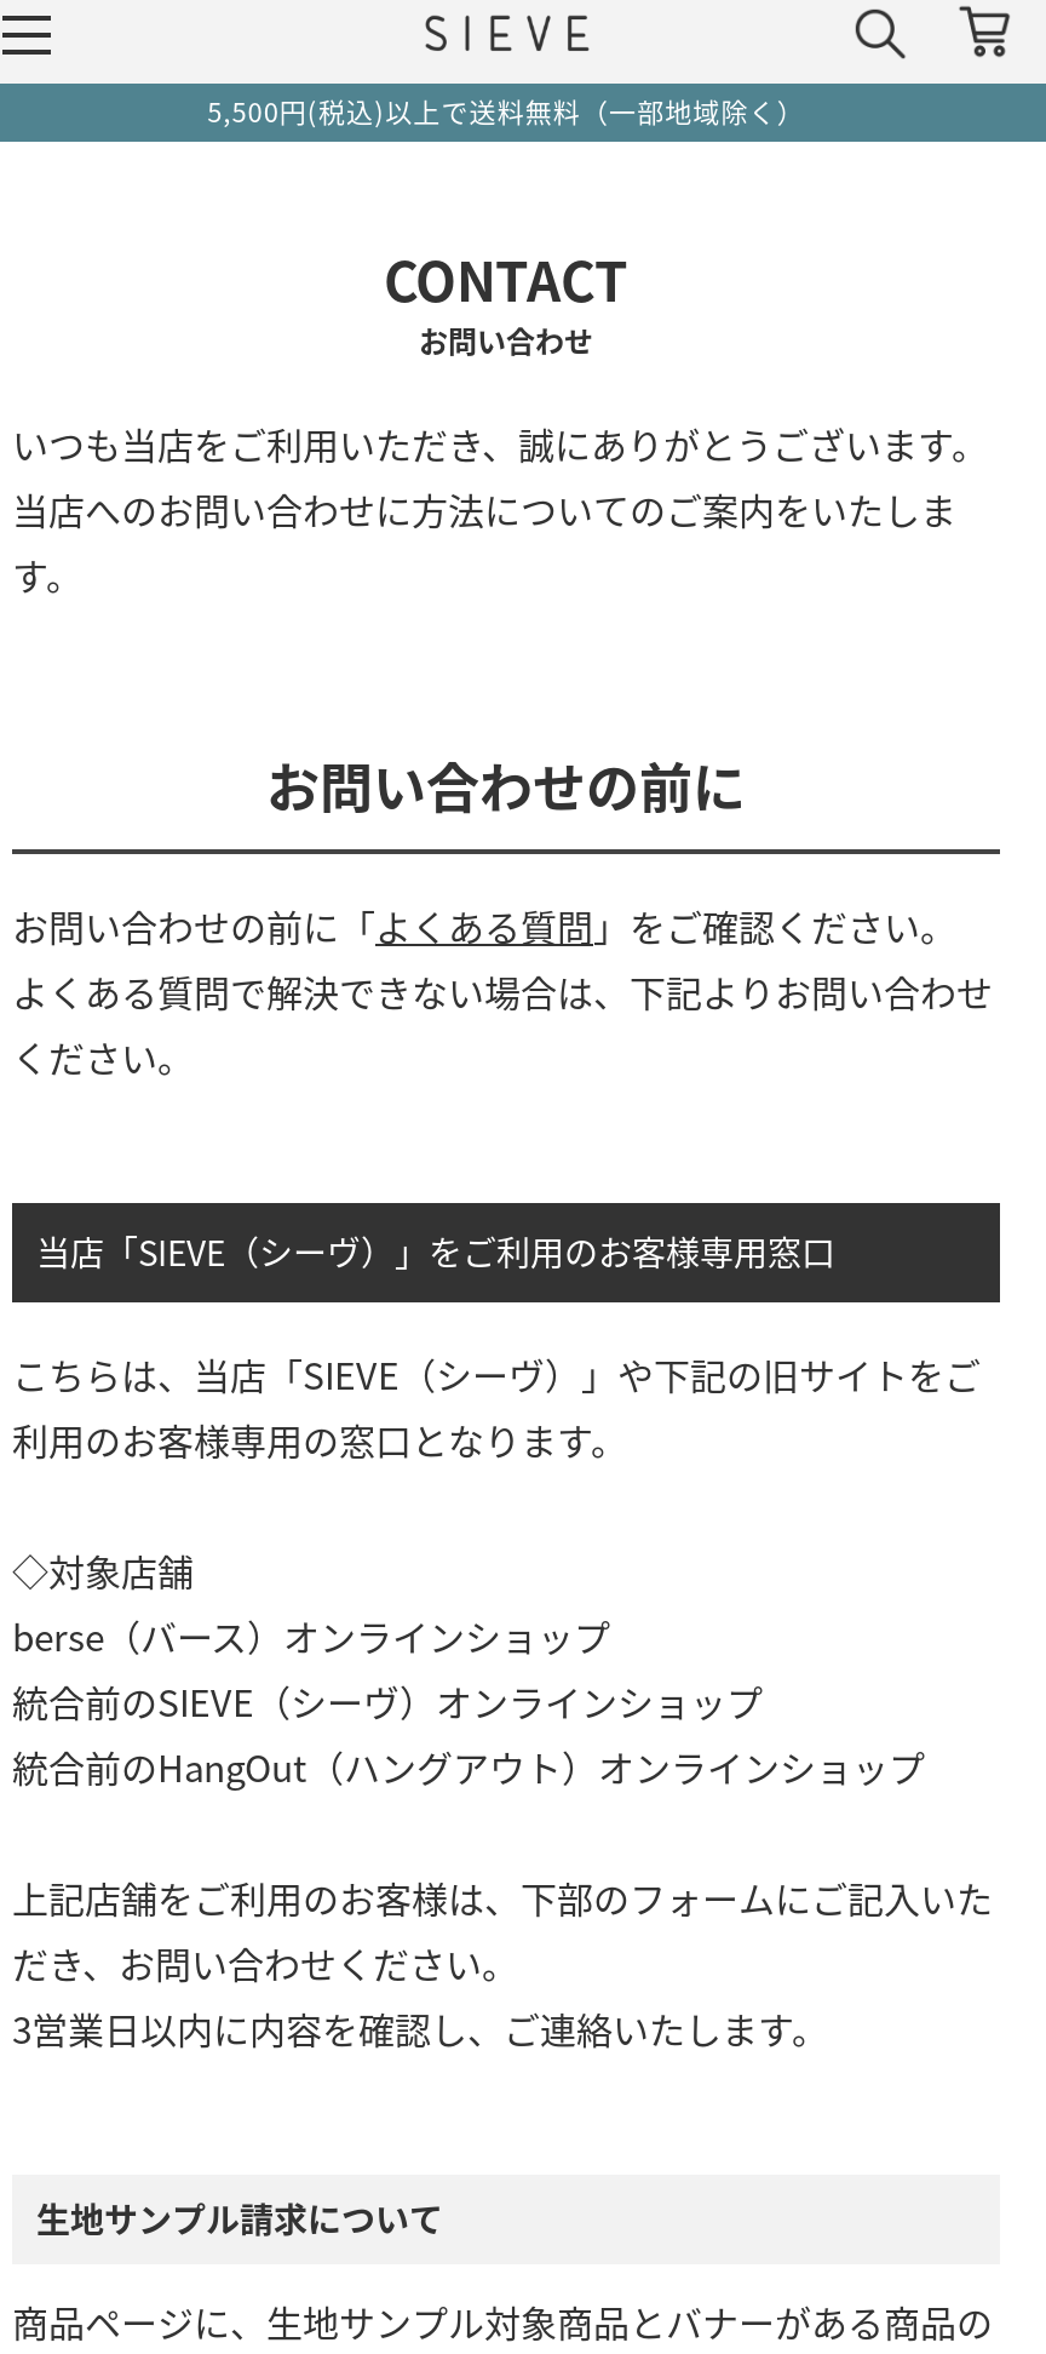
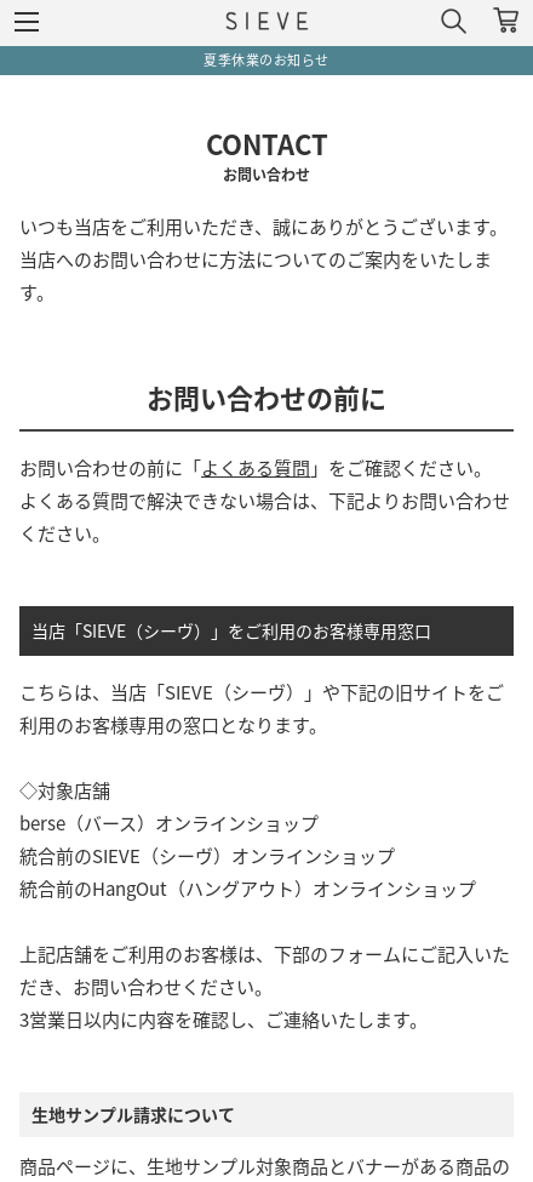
[207,91,805,130] 5,500円(税込)以上で送料無料（一部地域除く） -> [204,50,329,69] 夏季休業のお知らせ

